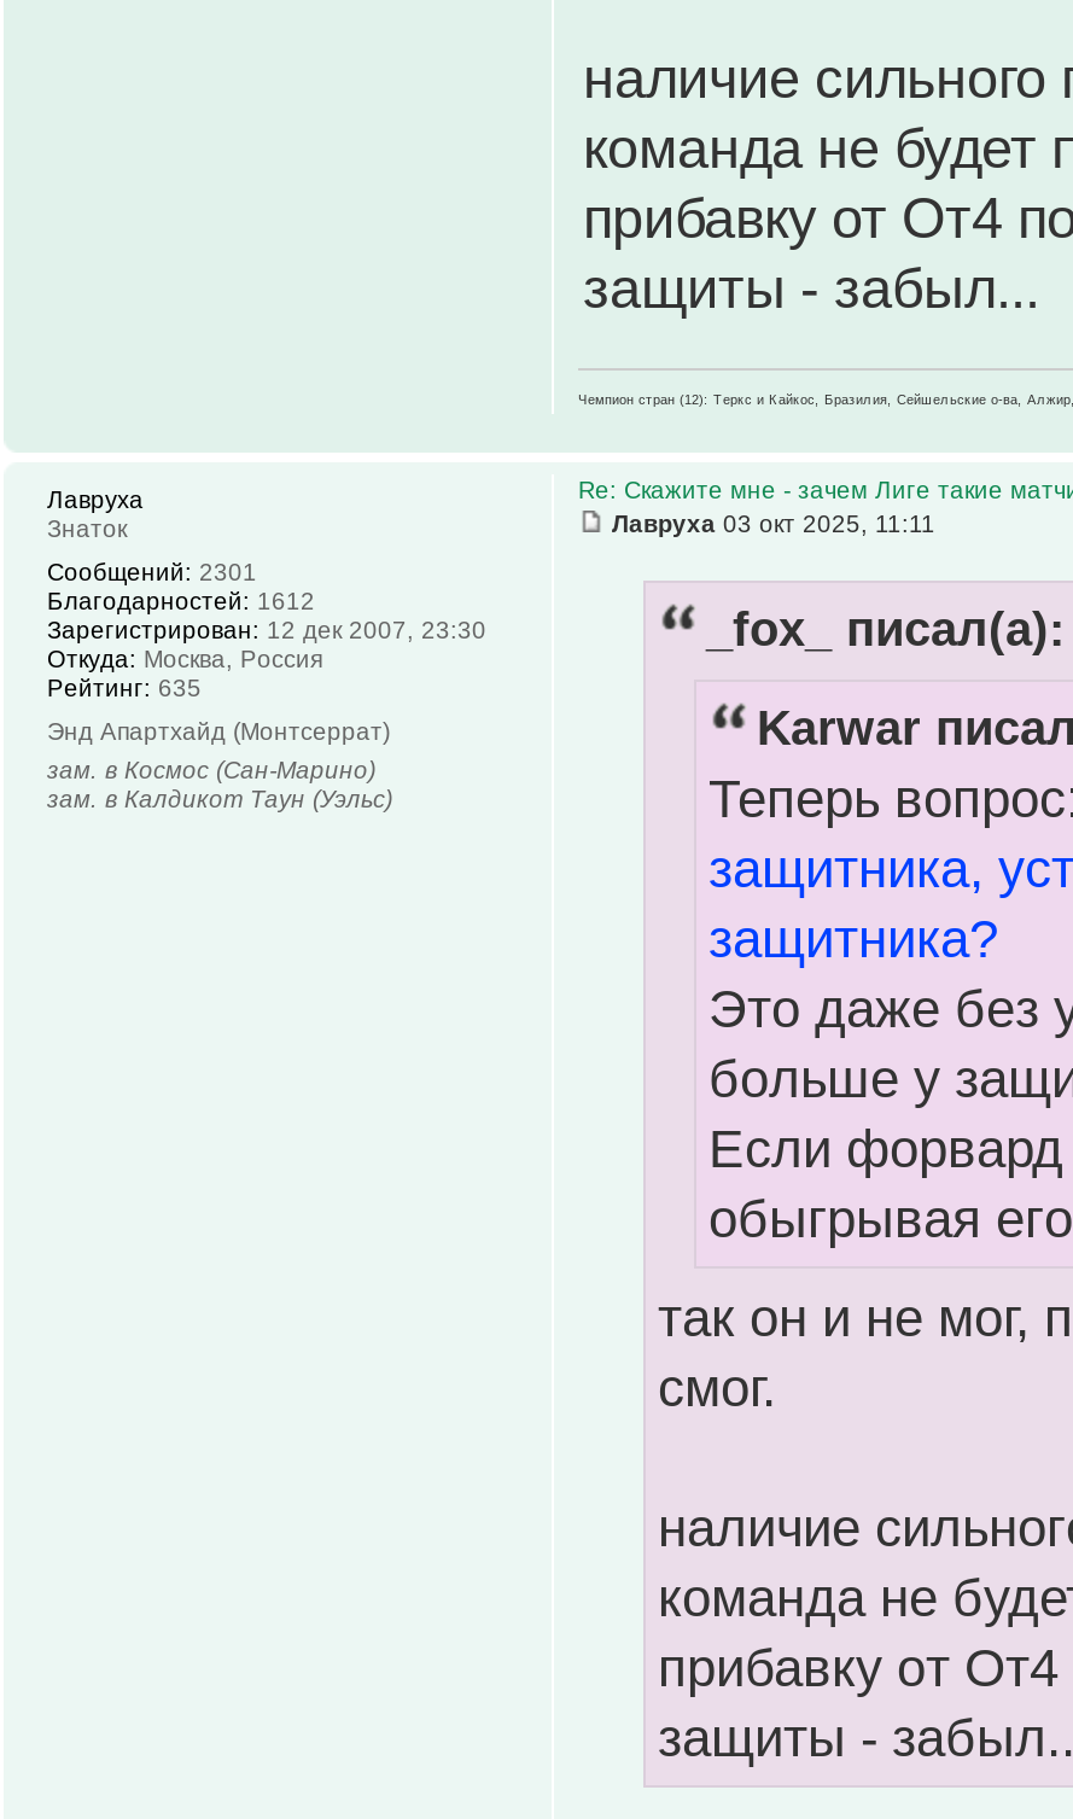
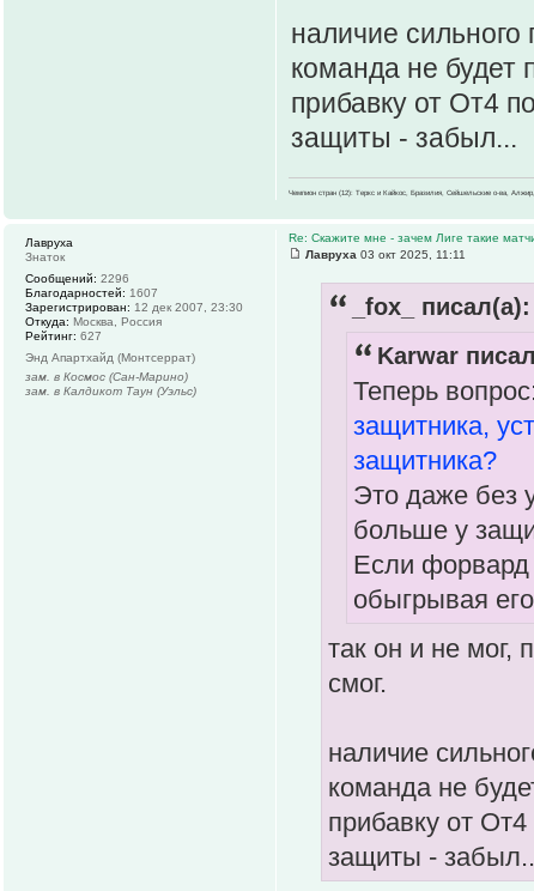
[47,558,257,584] Сообщений: 2301 -> [25,271,129,285] Сообщений: 2296
[47,587,315,613] Благодарностей: 1612 -> [25,286,158,299] Благодарностей: 1607
[47,674,202,700] Рейтинг: 635 -> [25,329,102,342] Рейтинг: 627

